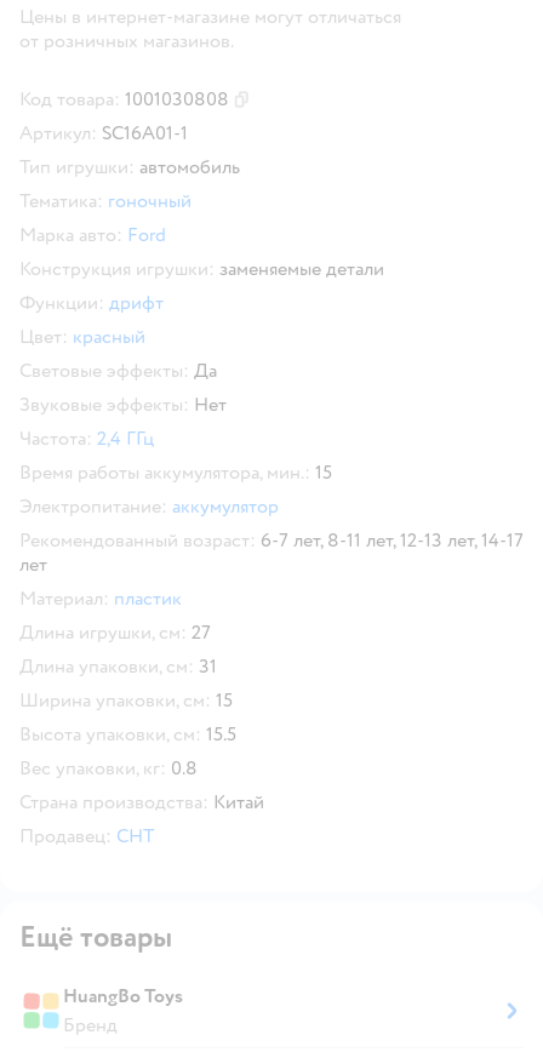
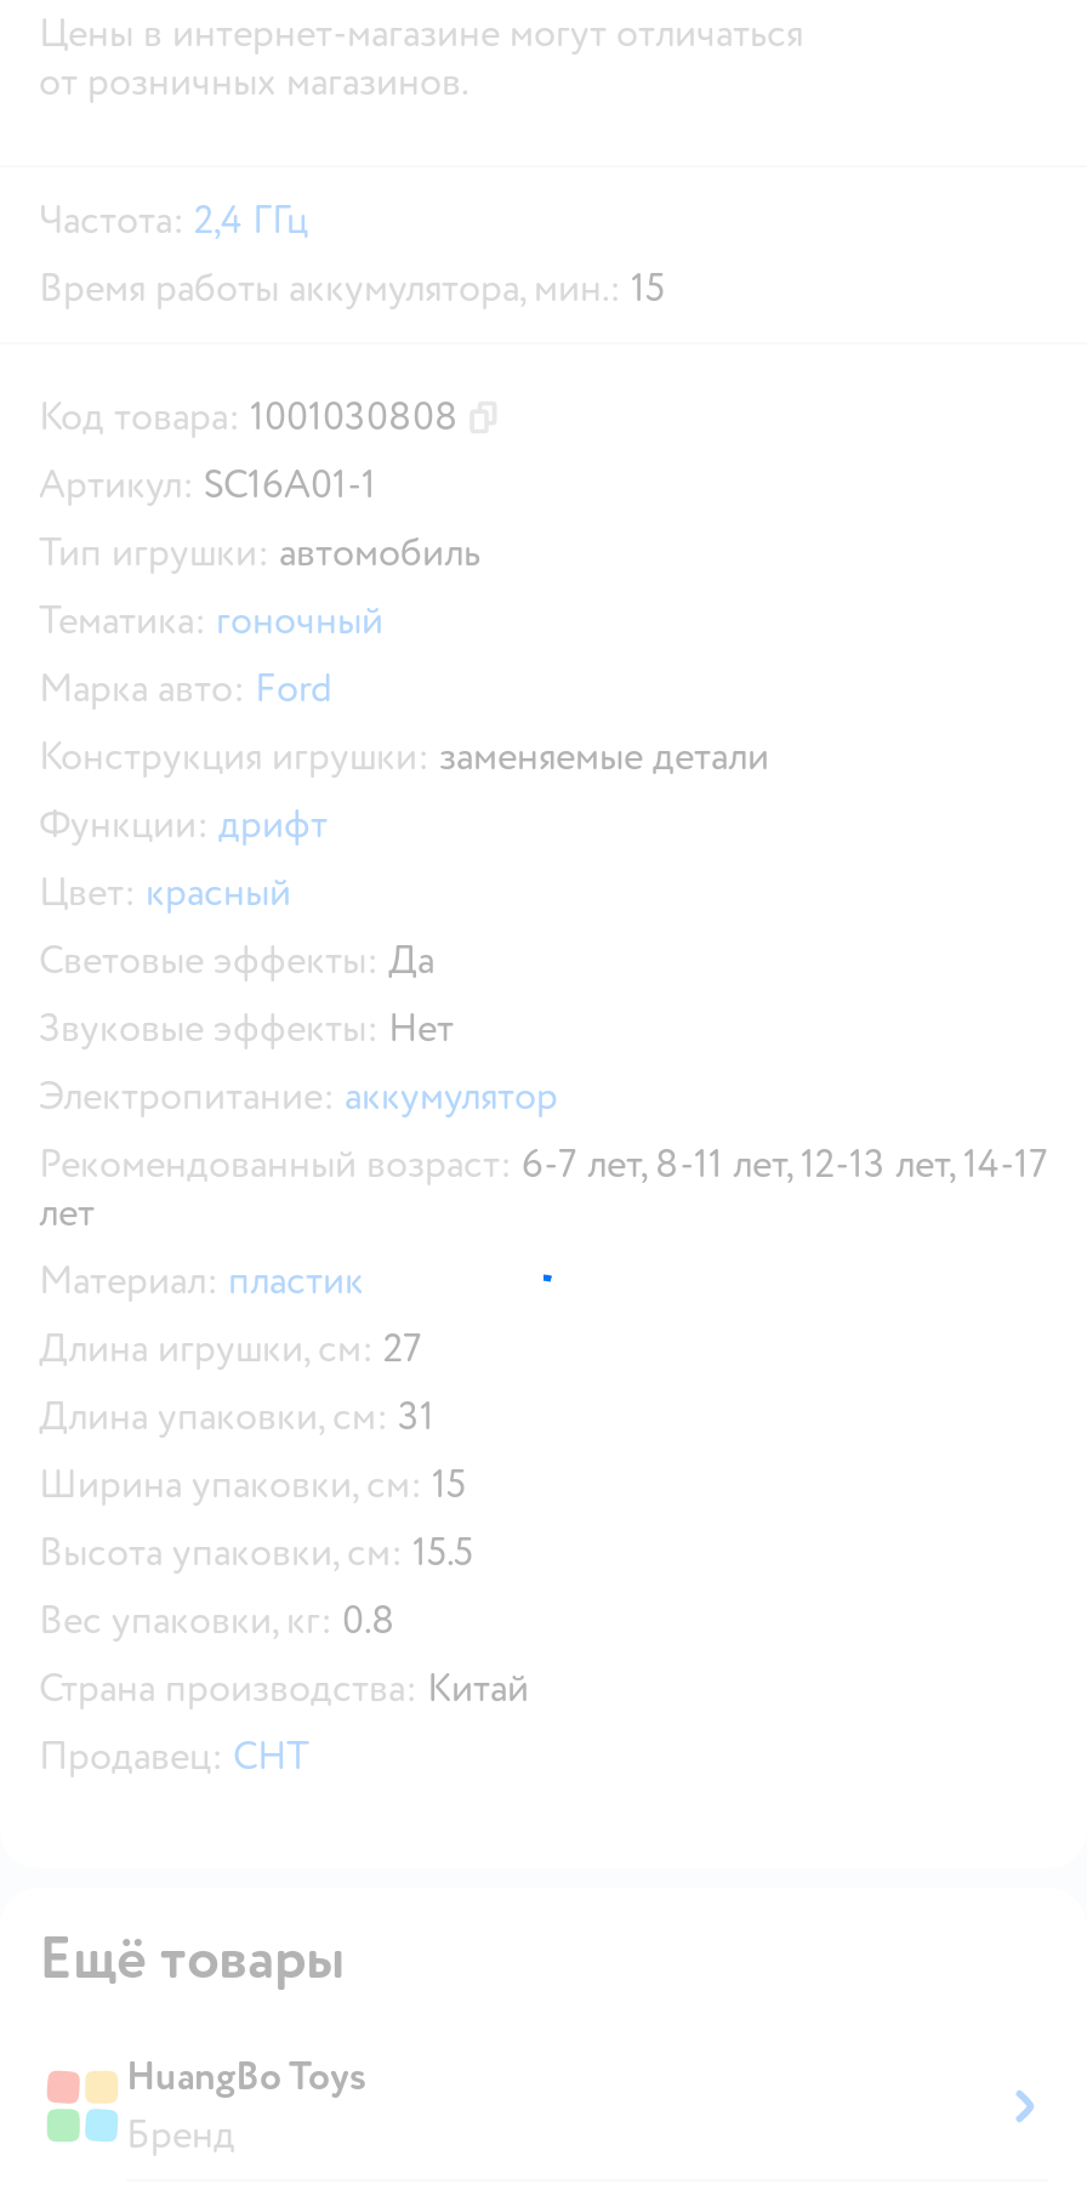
moved [19,155,384,417] -> [39,529,769,1053]: Тип игрушки: автомобиль | Тематика: гоночный | Марка авто: Ford | Конструкция игрушки: заменяемые детали | Функции: дрифт | Цвет: красный | Световые эффекты: Да | Звуковые эффекты: Нет
moved [19,426,332,485] -> [39,196,665,313]: Частота: 2,4 ГГц | Время работы аккумулятора, мин.: 15

